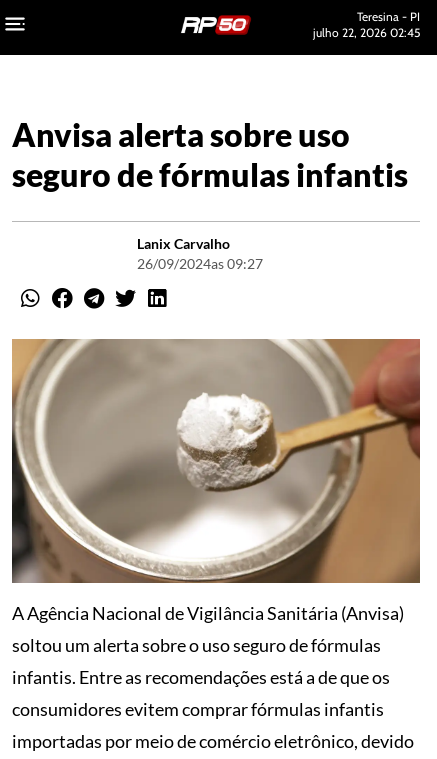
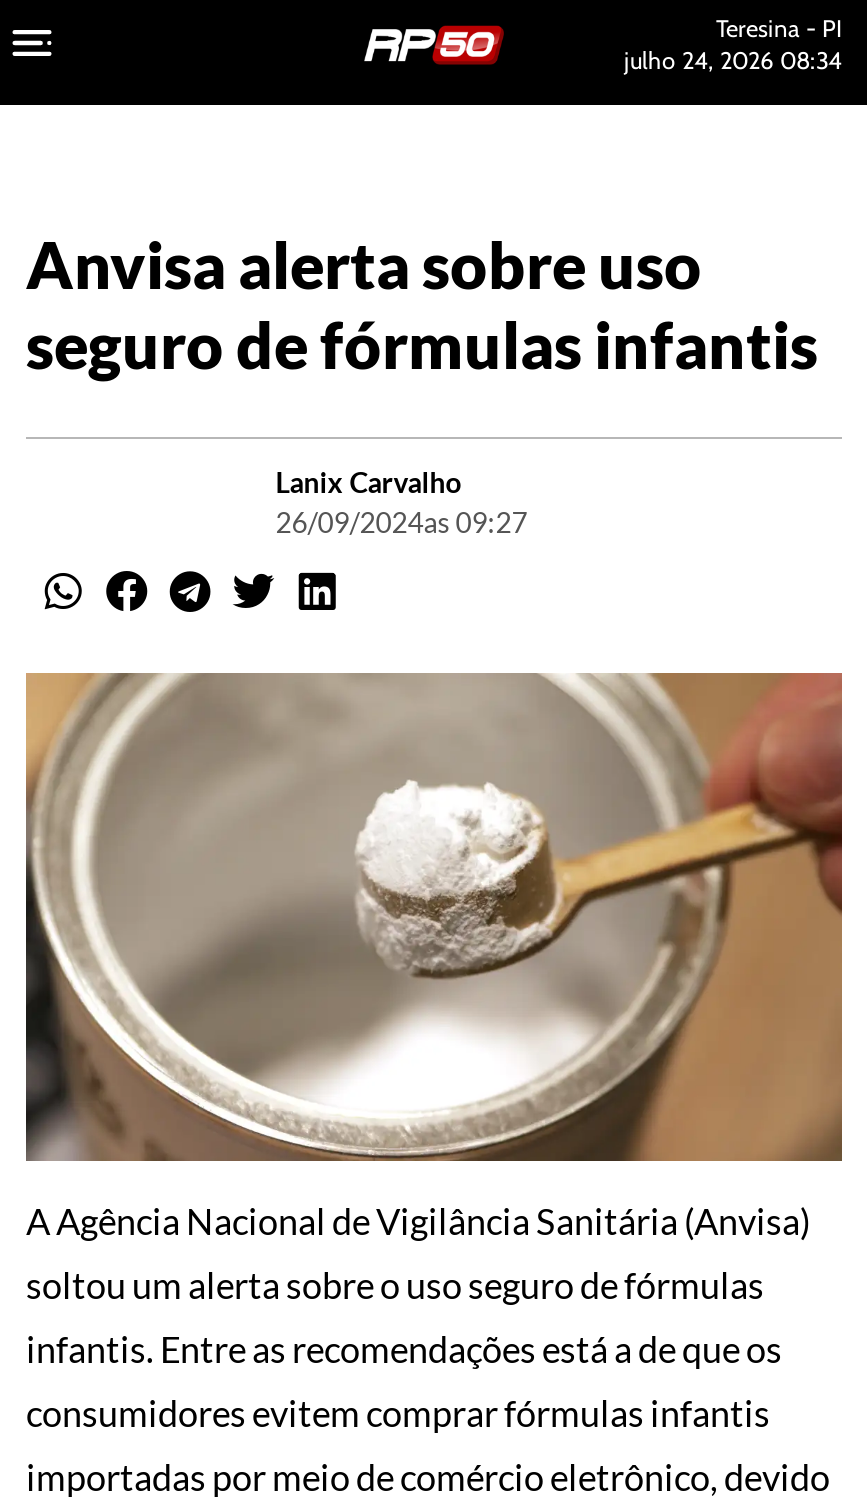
[313,25,420,40] julho 22, 2026 02:45 -> [624,45,842,75] julho 24, 2026 08:34

